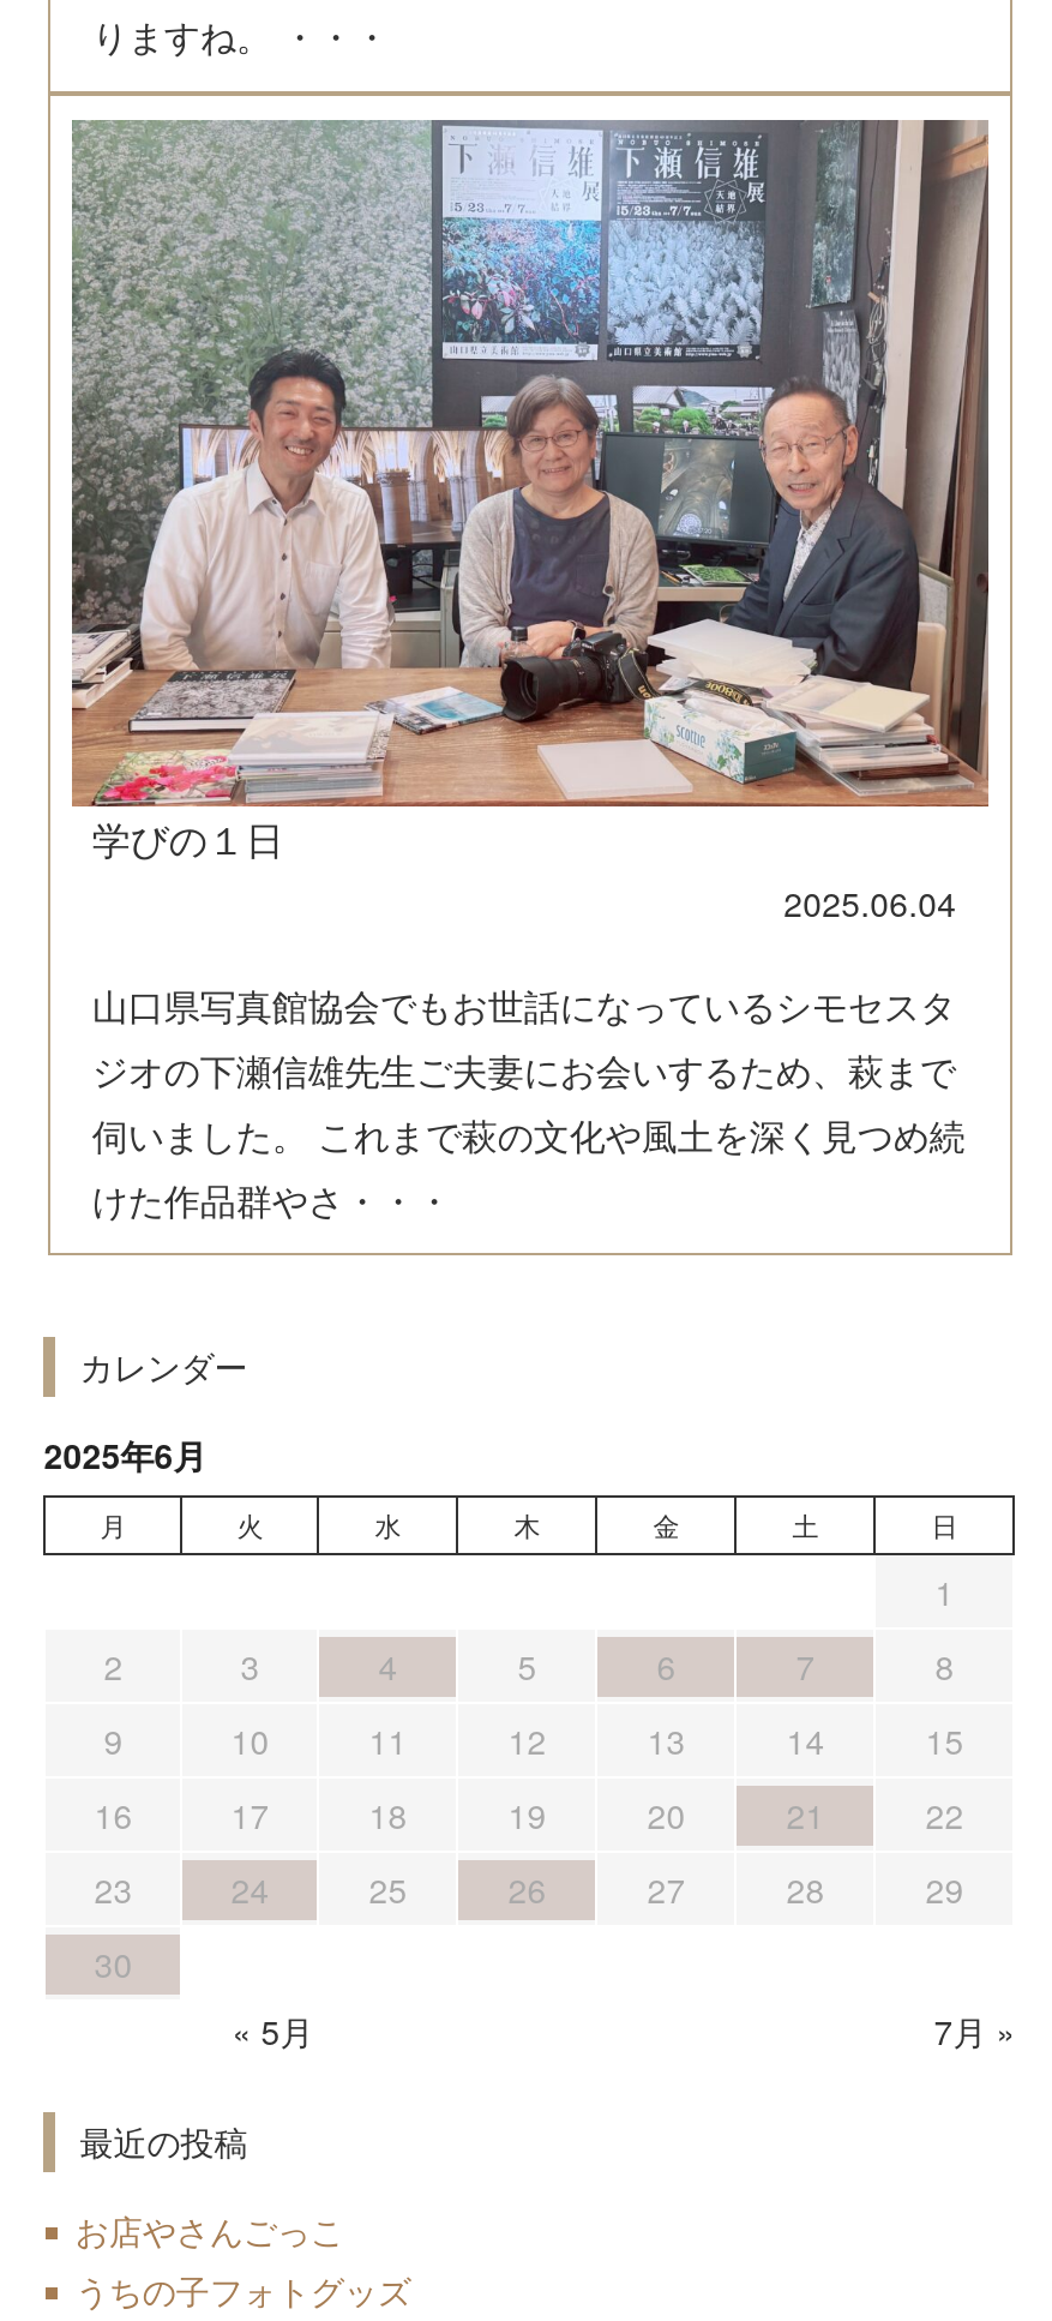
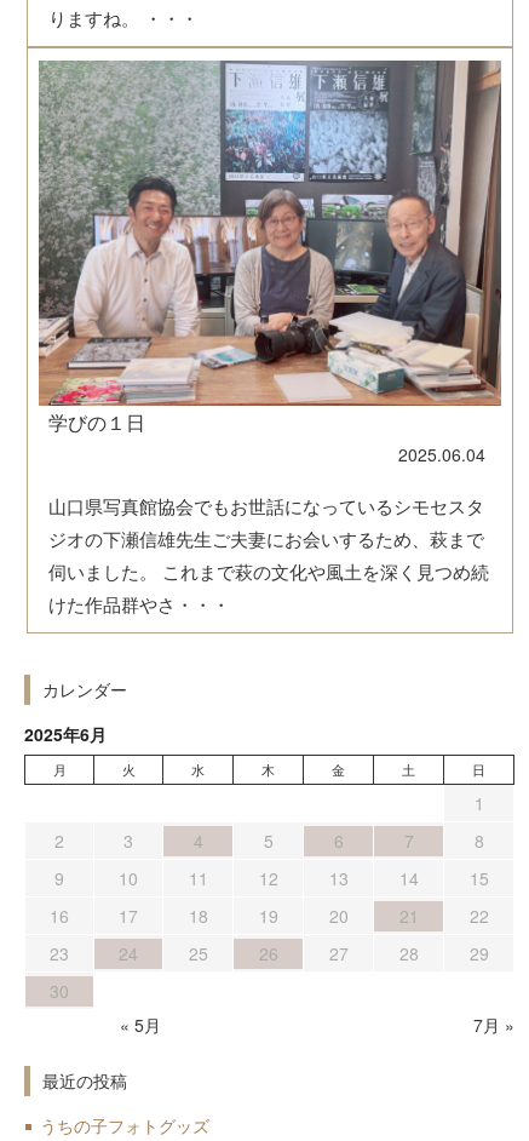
[75,2206,344,2254] お店やさんごっこ -> none

